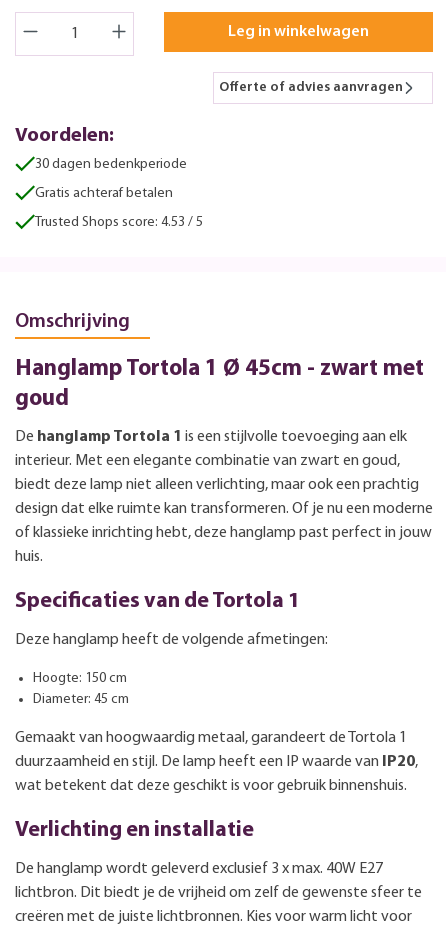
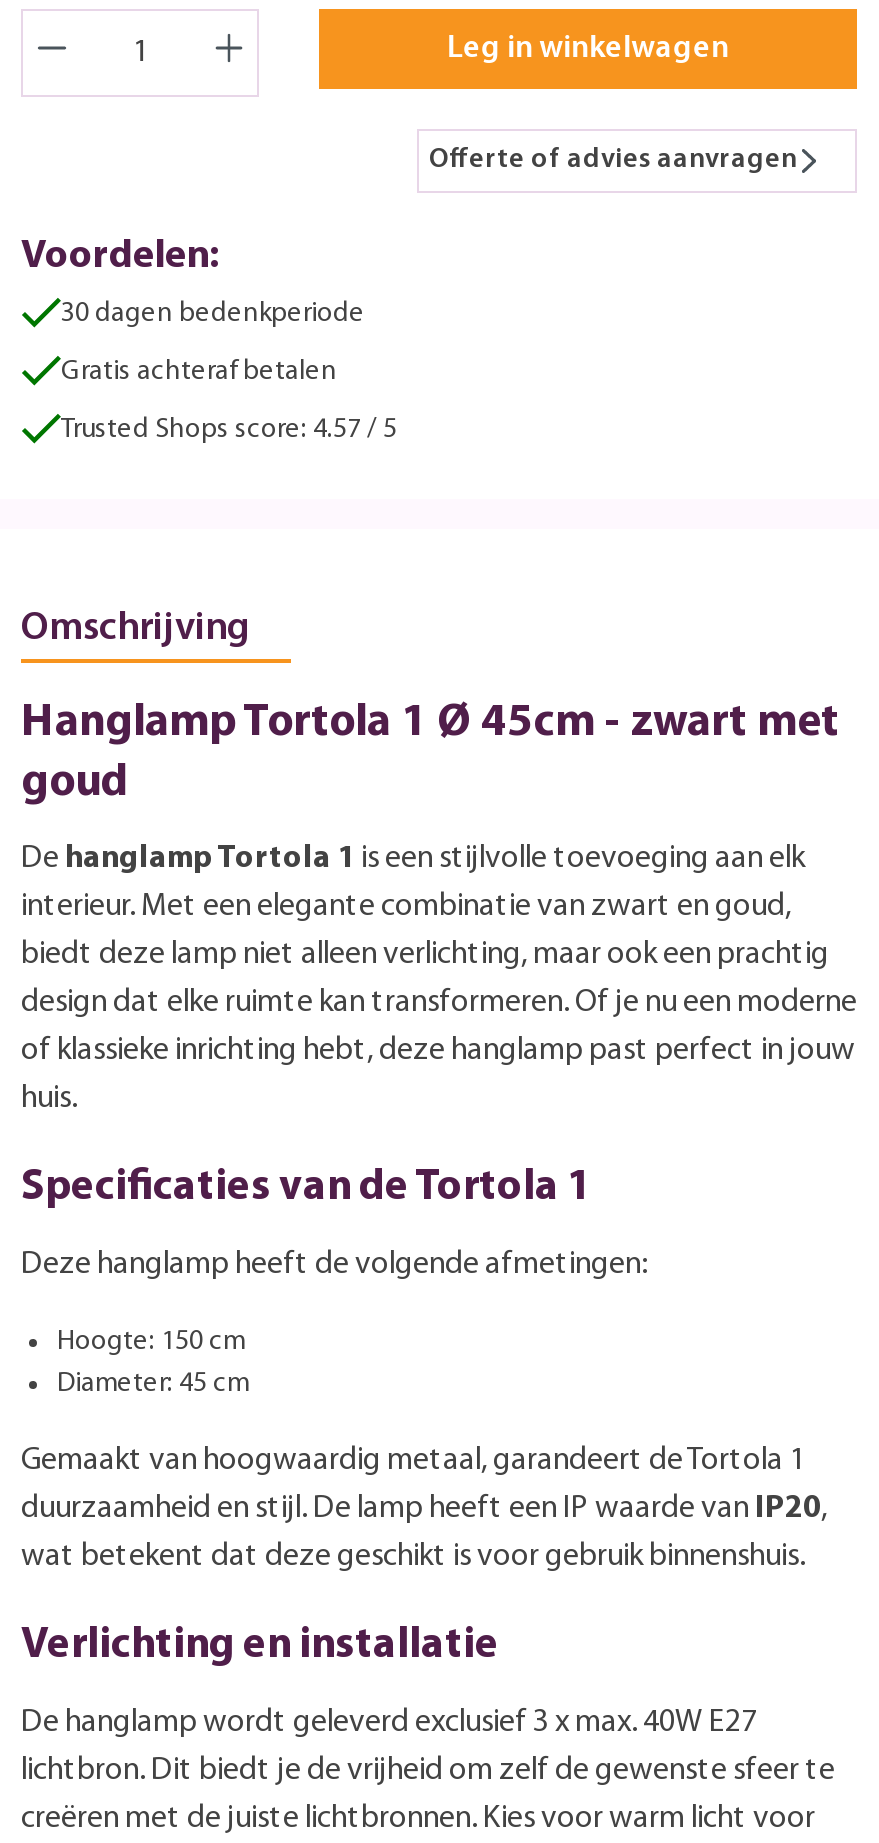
[35,215,203,230] Trusted Shops score: 4.53 / 5 -> [61,414,397,444] Trusted Shops score: 4.57 / 5

